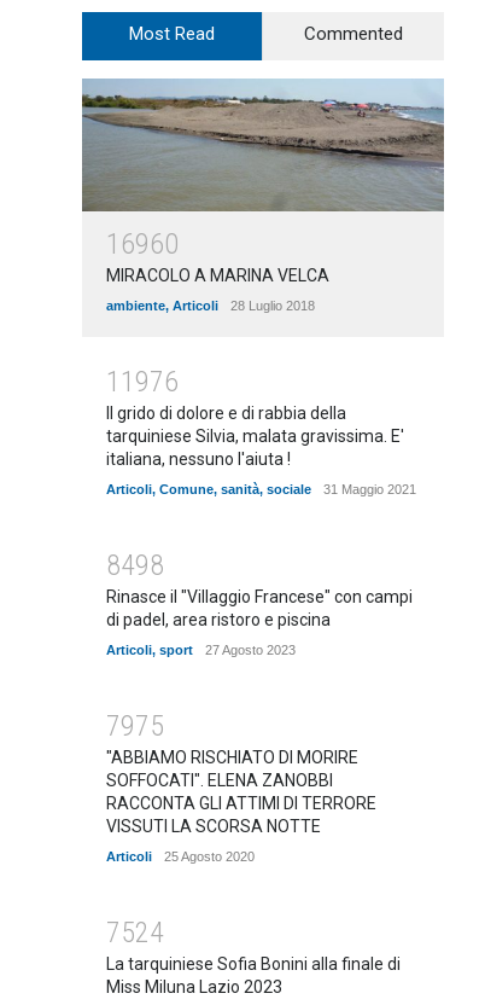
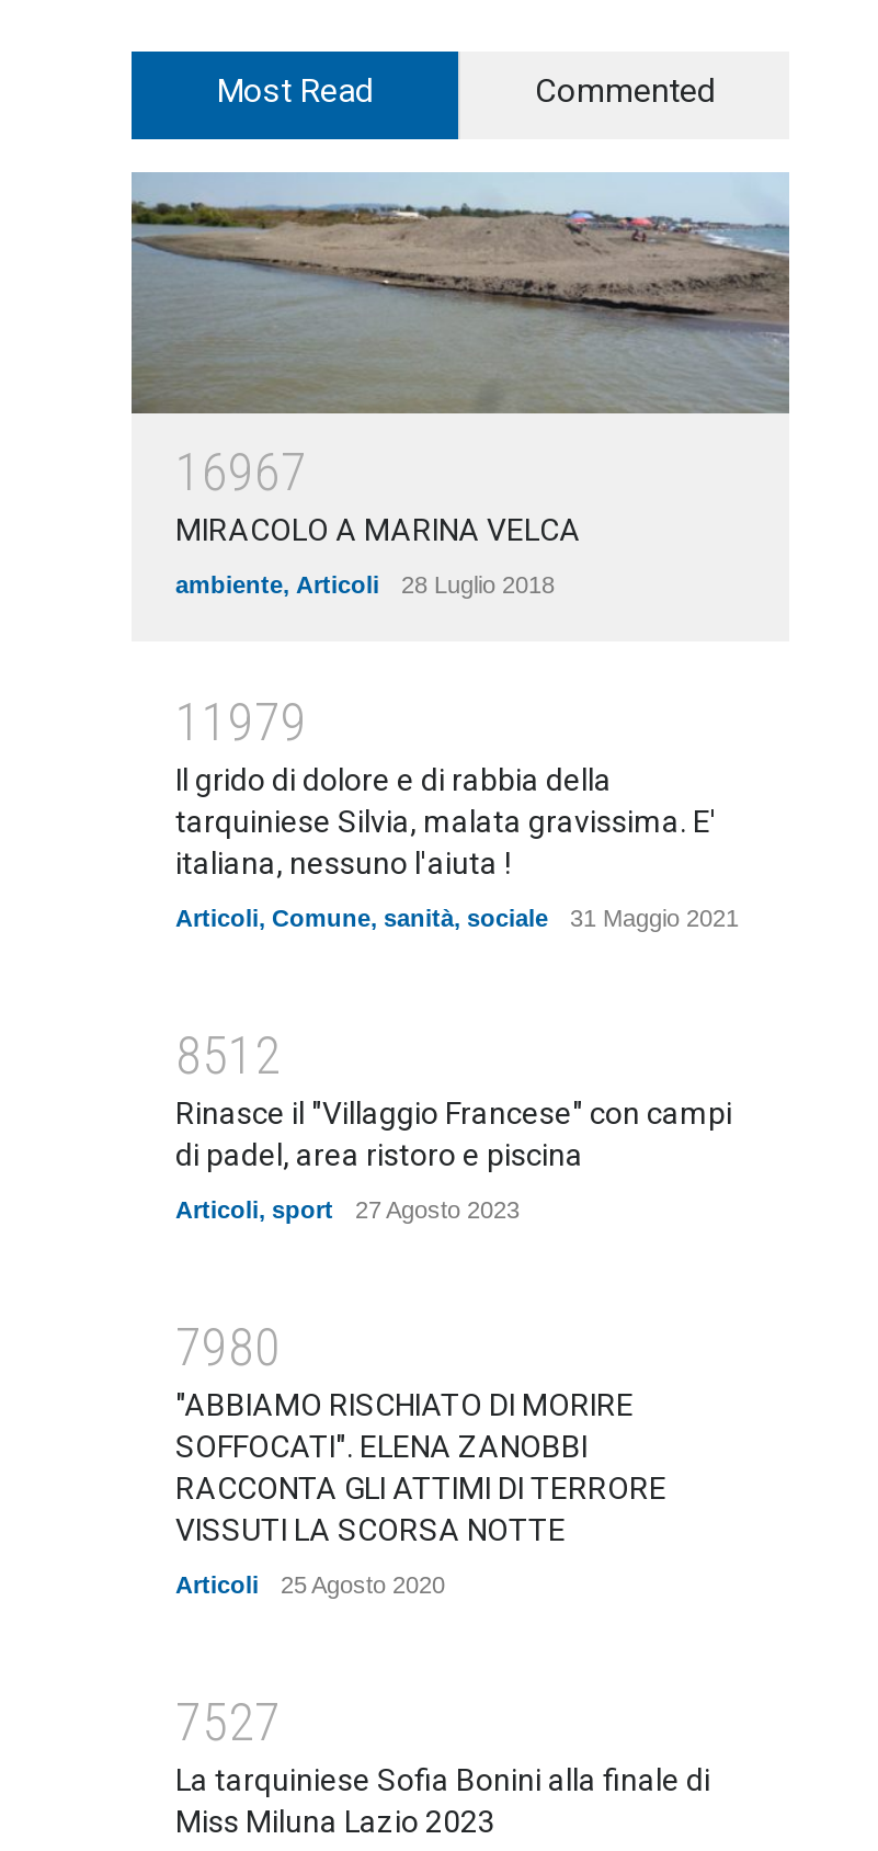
[106,227,179,260] 16960 -> [175,441,307,502] 16967
[106,364,179,398] 11976 -> [175,691,307,752] 11979
[106,548,164,582] 8498 -> [175,1024,281,1086] 8512
[106,709,164,742] 7975 -> [175,1316,281,1378] 7980
[106,915,164,949] 7524 -> [175,1691,281,1753] 7527

